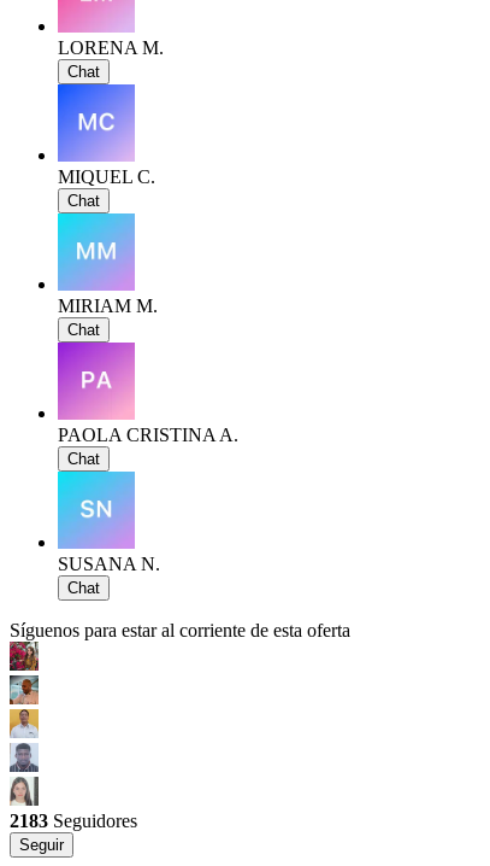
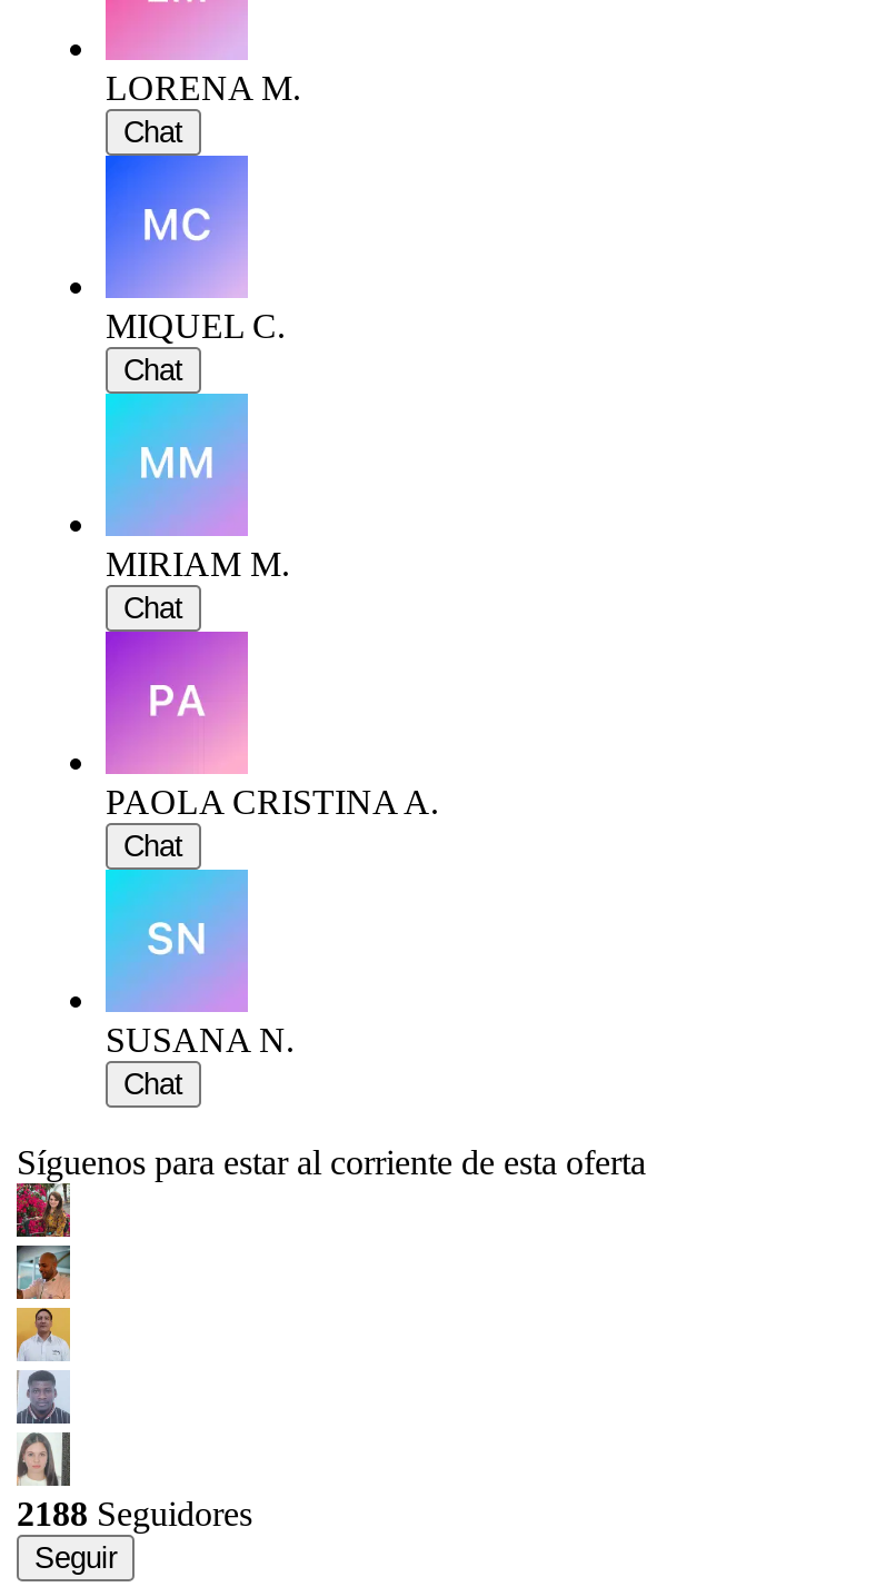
[10,810,137,831] 2183 Seguidores -> [17,1494,252,1532] 2188 Seguidores

